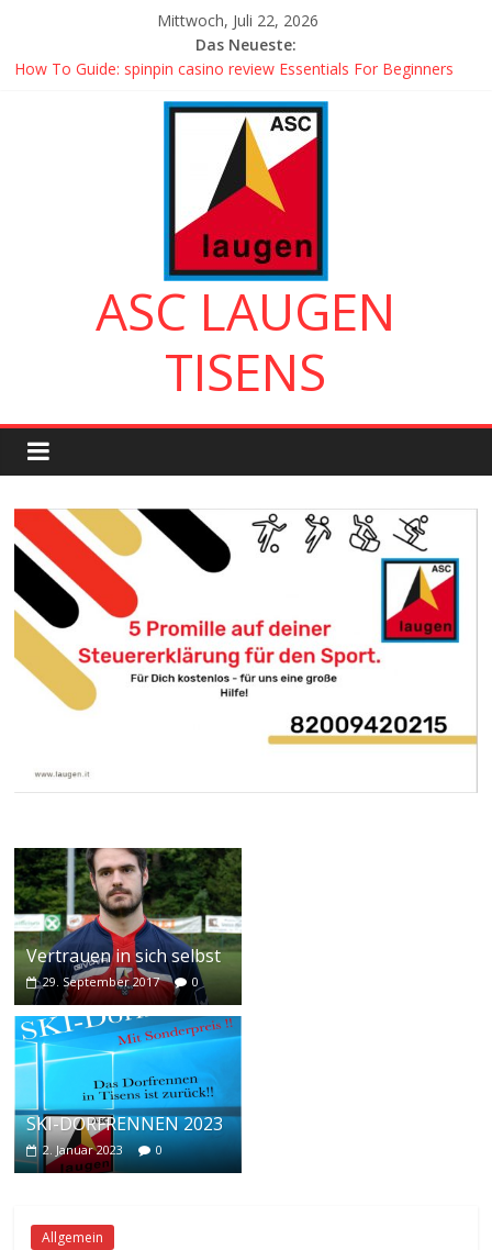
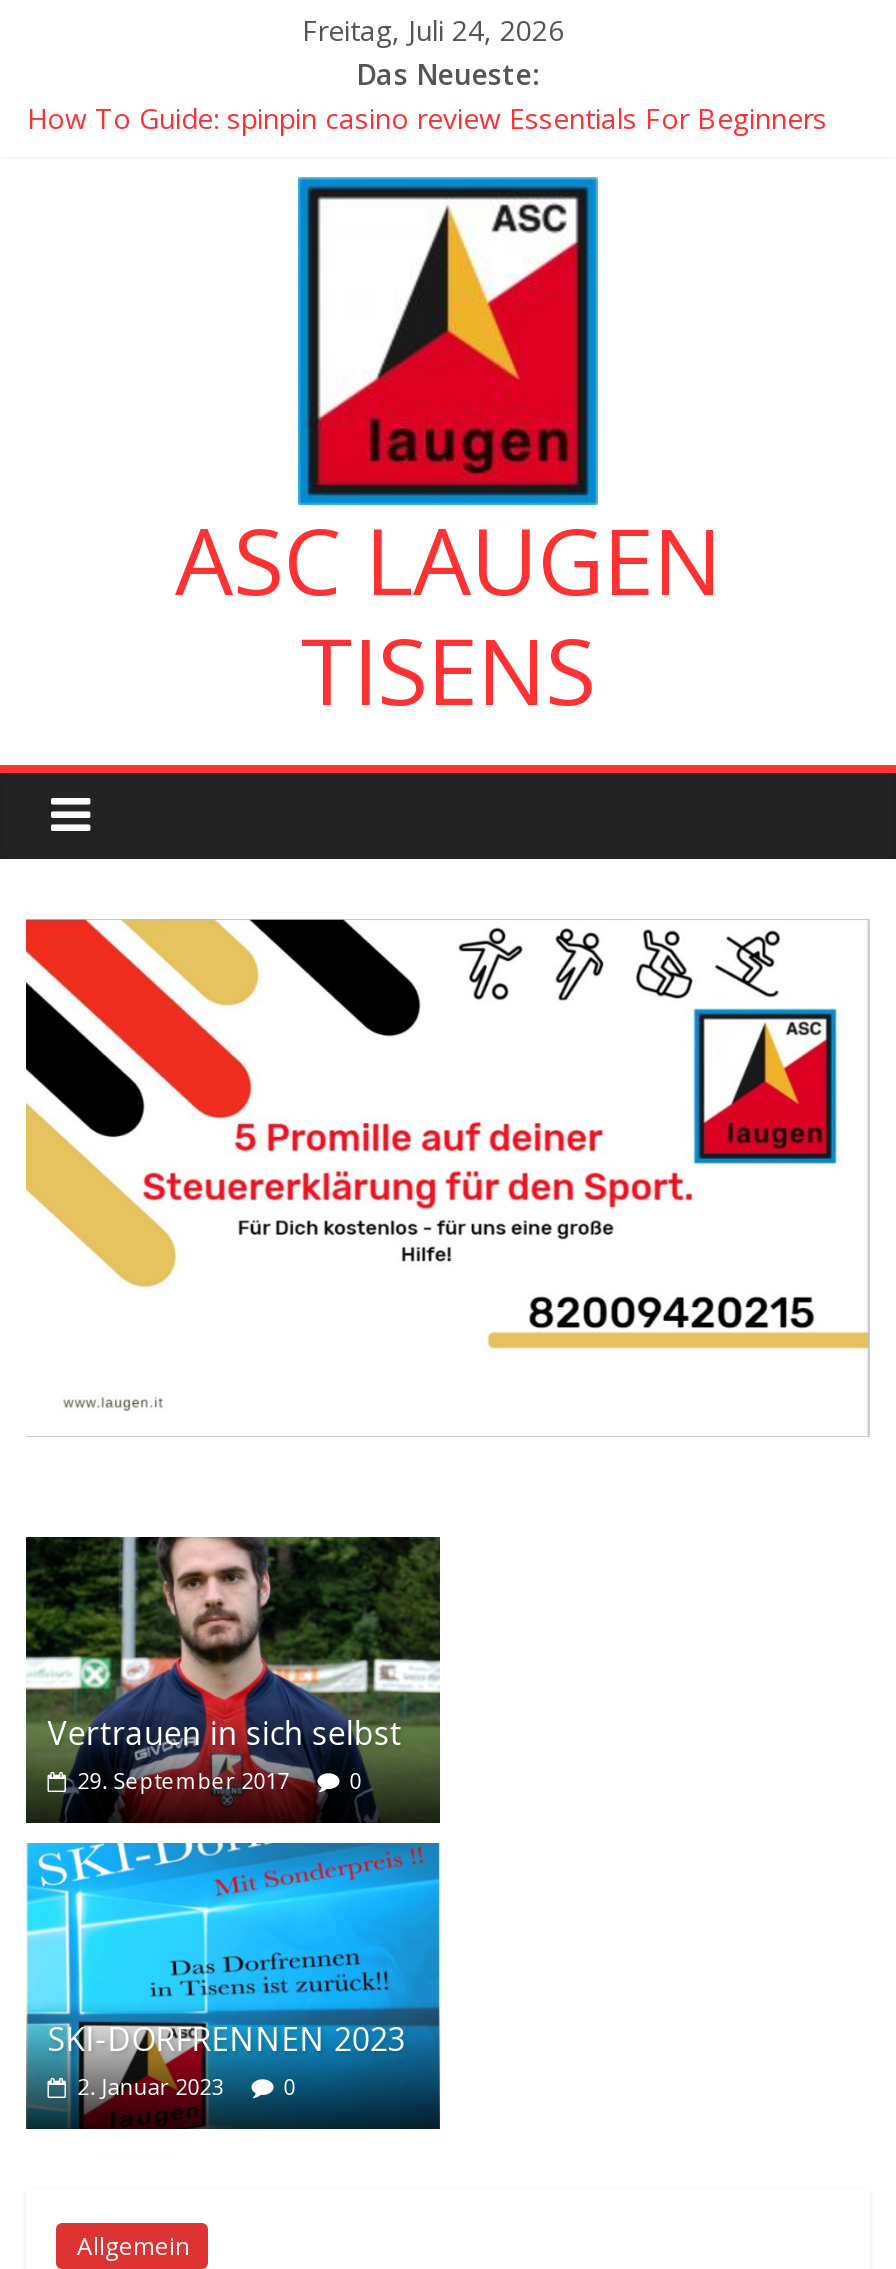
[157,10,318,31] Mittwoch, Juli 22, 2026 -> [302,11,564,49] Freitag, Juli 24, 2026

